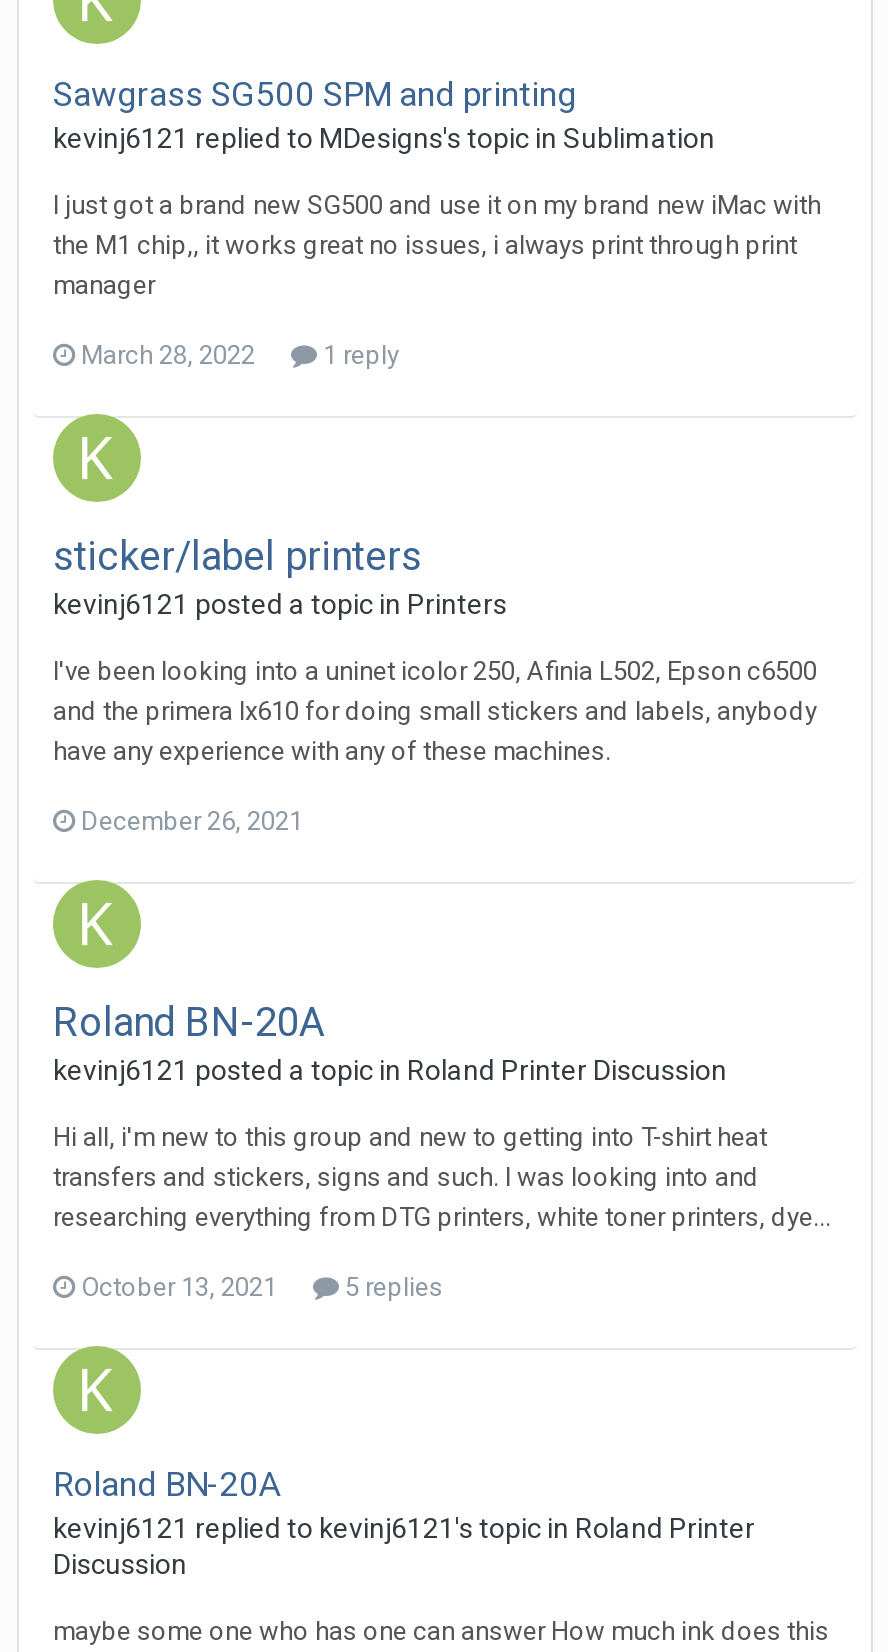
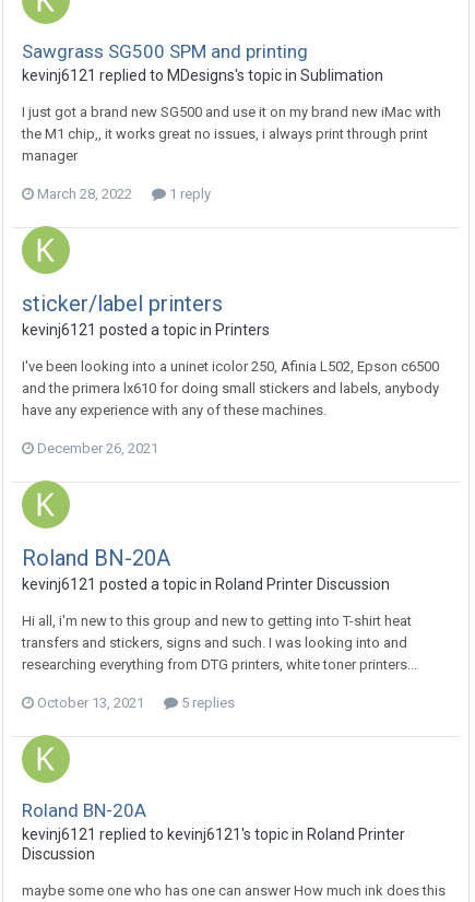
[53,1202,831,1232] researching everything from DTG printers, white toner printers, dye... -> [22,656,417,673] researching everything from DTG printers, white toner printers...

